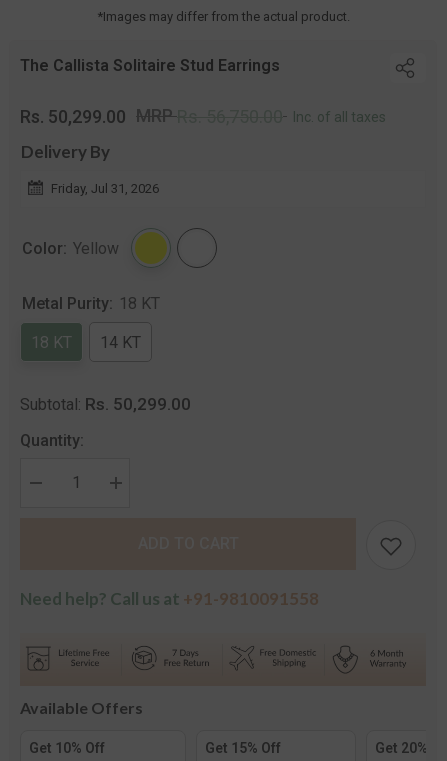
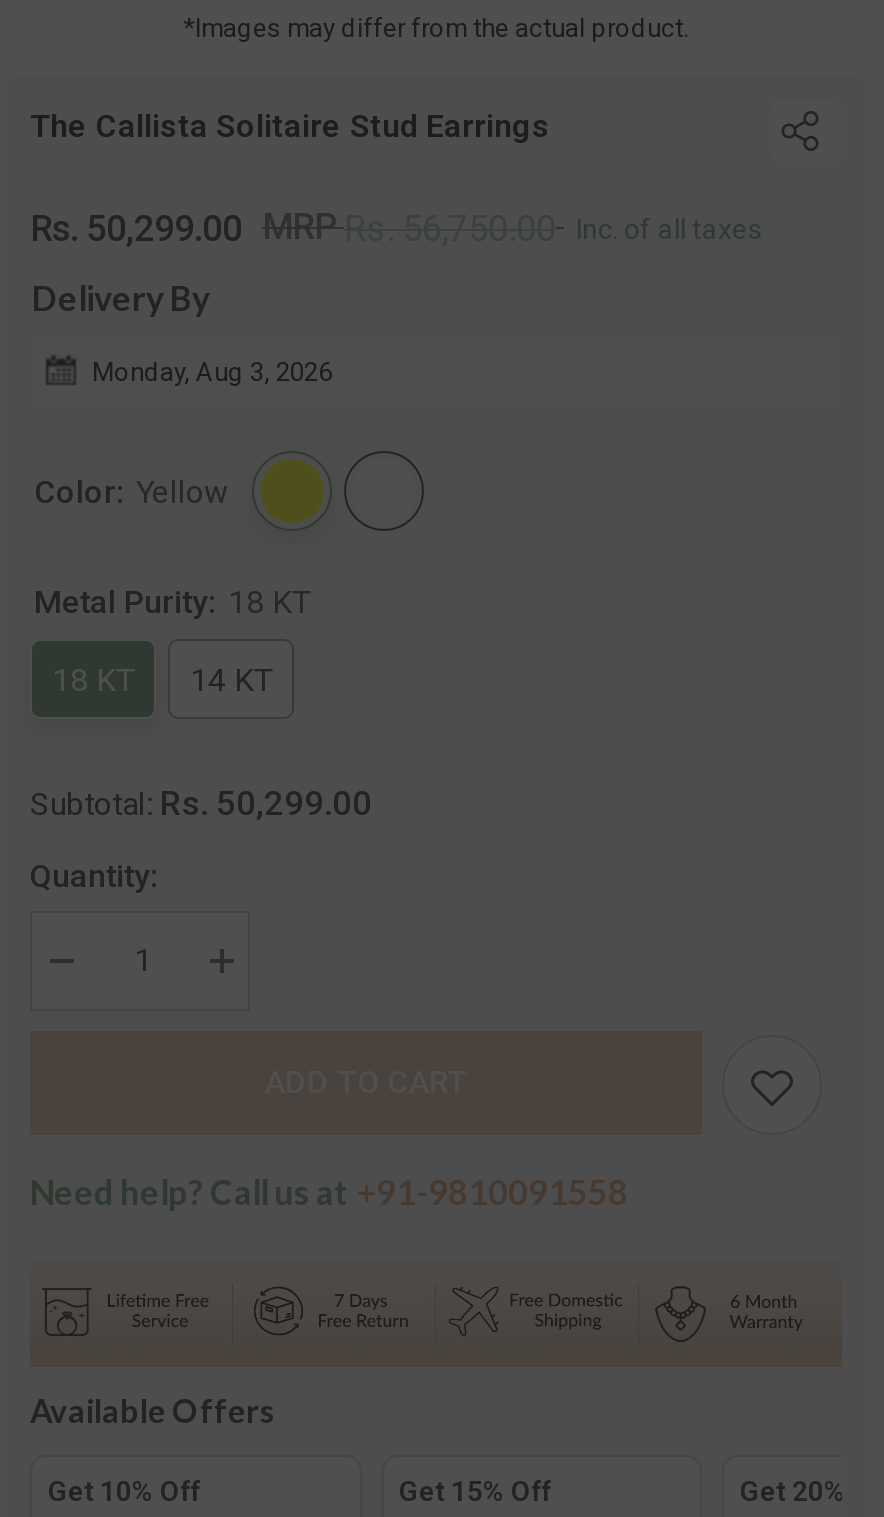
[51,180,159,195] Friday, Jul 31, 2026 -> [92,356,332,386] Monday, Aug 3, 2026

